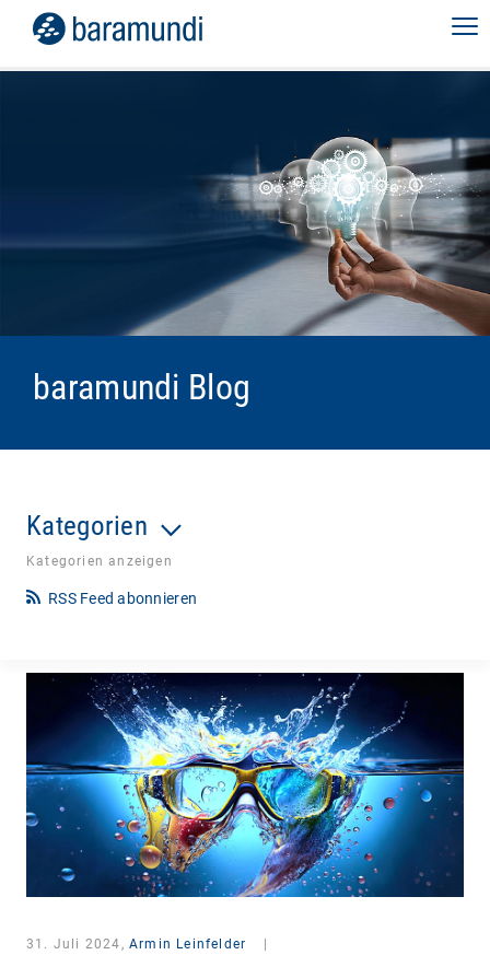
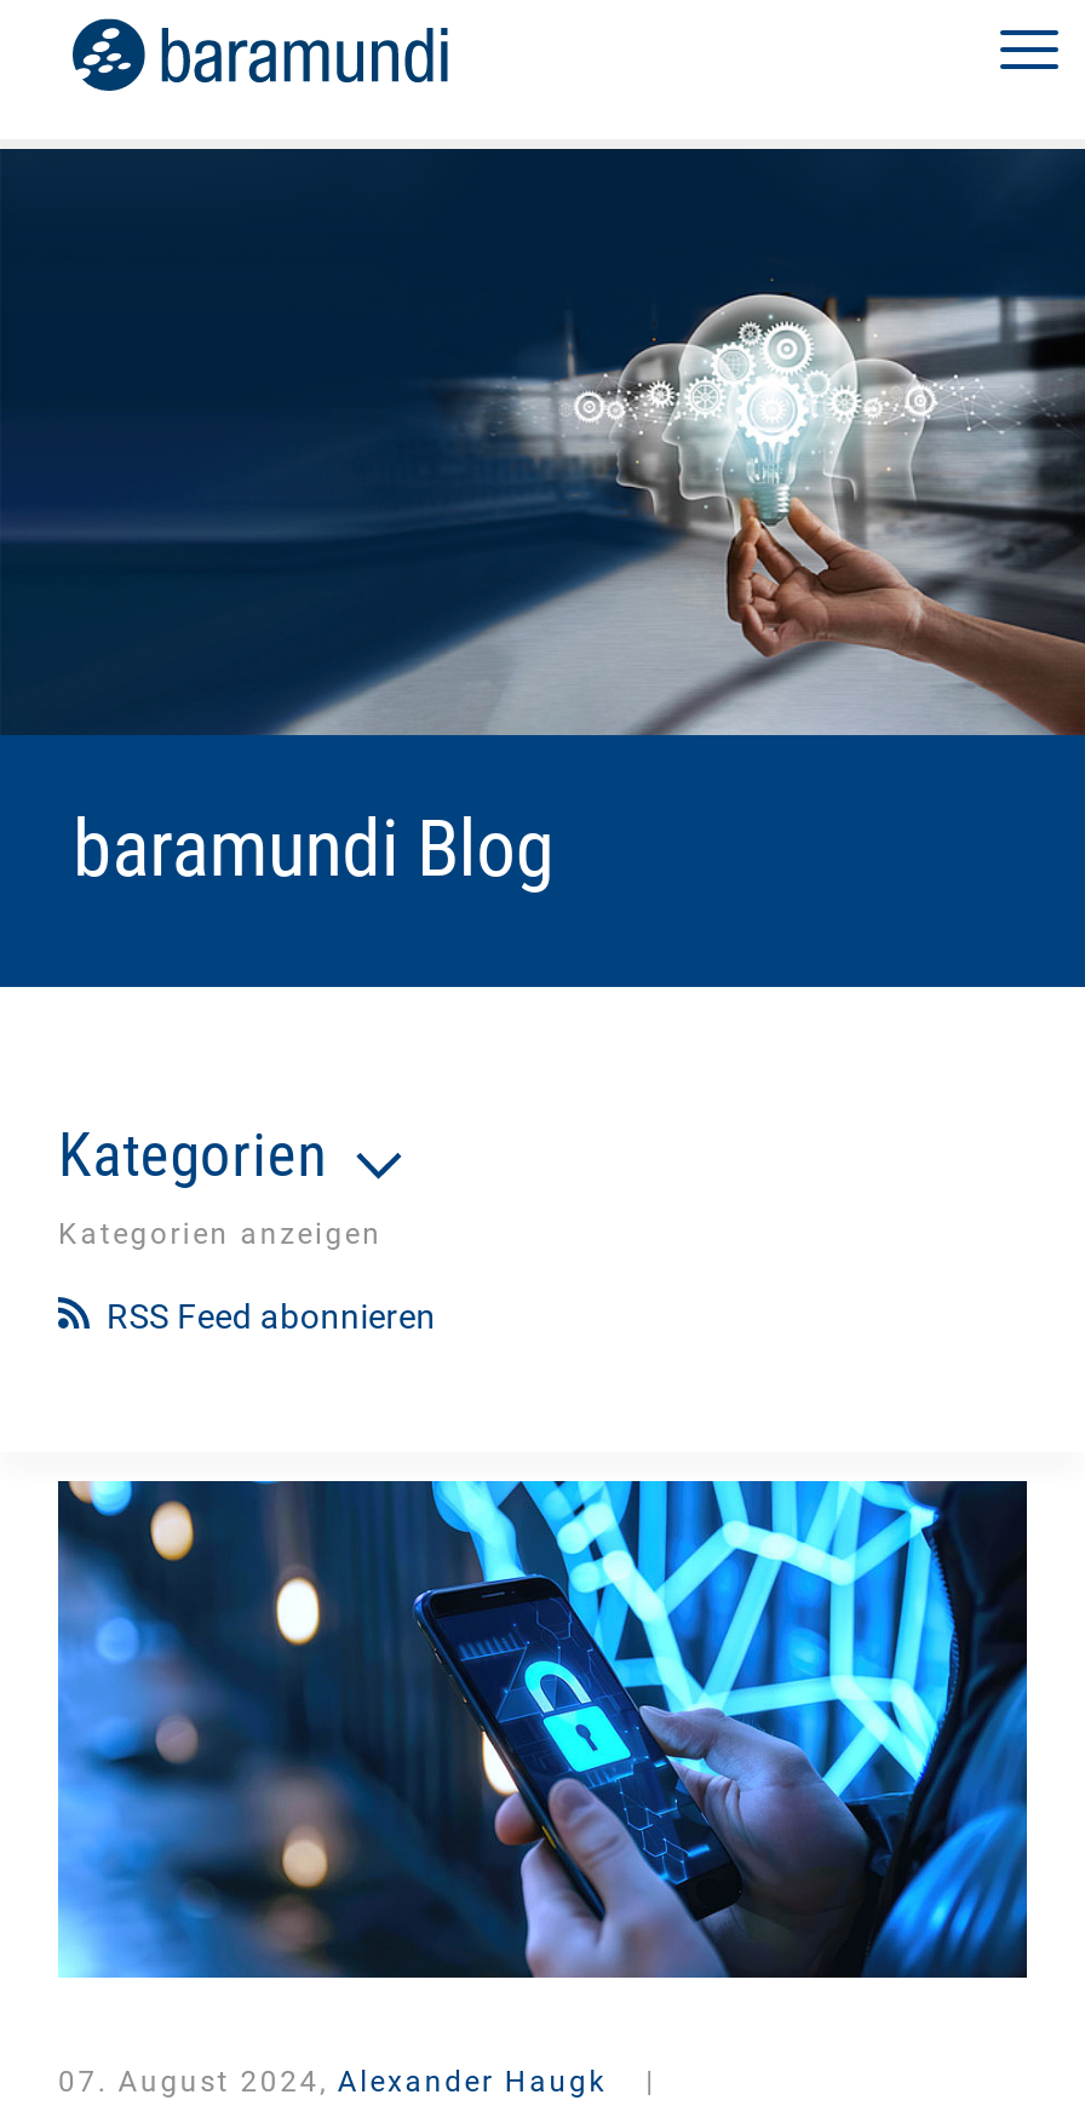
[25,672,465,952] [image] | 31. Juli 2024, Armin Leinfelder -> [56,1479,1029,2098] [image] | 07. August 2024, Alexander Haugk

